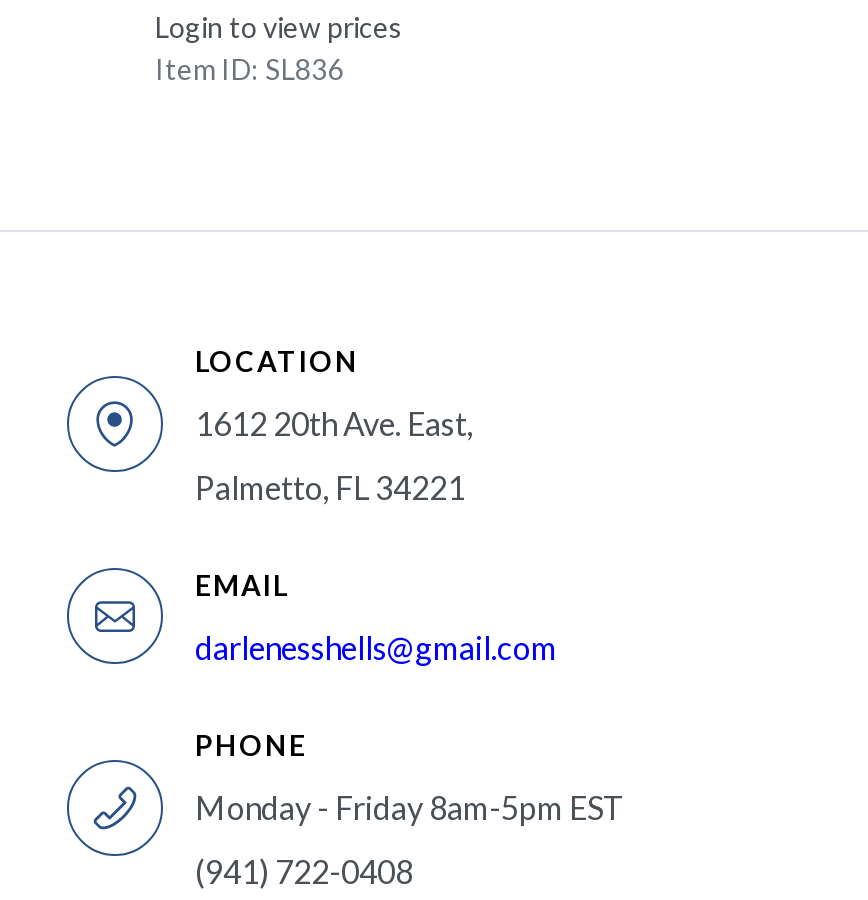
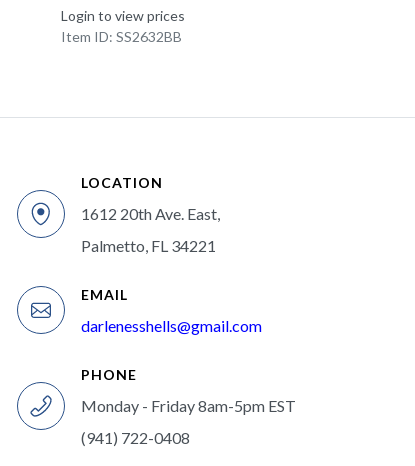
[155,52,343,86] Item ID: SL836 -> [61,28,182,45] Item ID: SS2632BB

